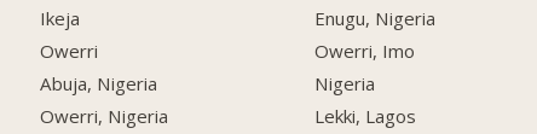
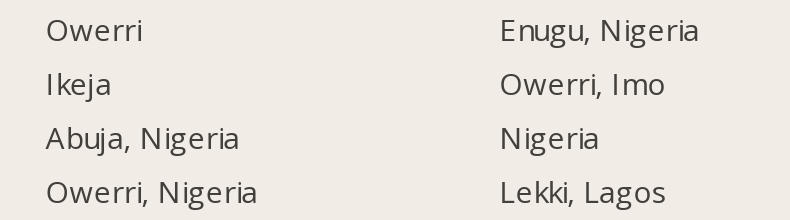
moved [40,6,80,30] -> [46,63,112,103]: Ikeja
moved [40,39,98,63] -> [46,9,142,49]: Owerri

